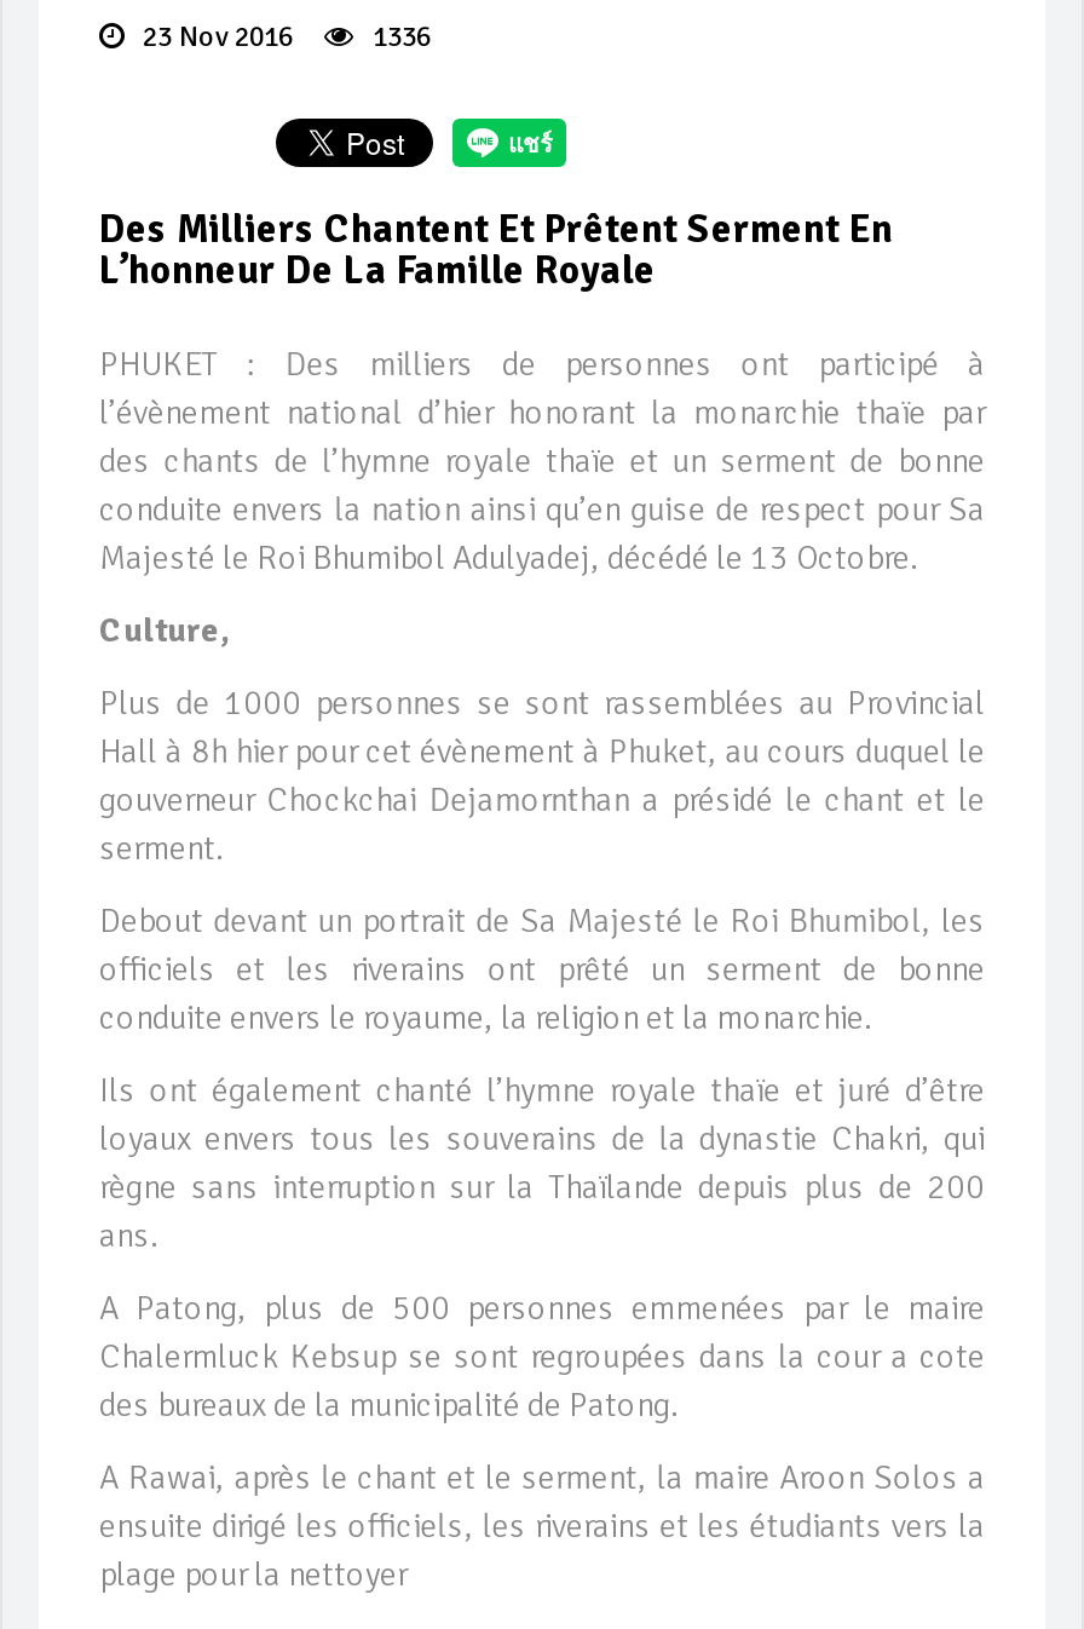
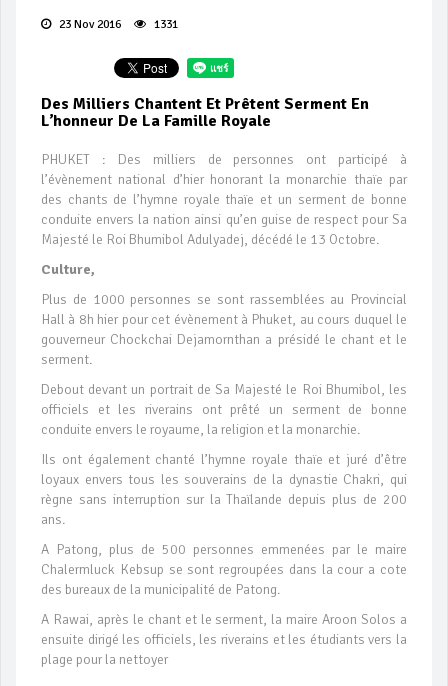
[135,20,431,56] 23 Nov 2016 1336 -> [56,17,178,32] 23 Nov 2016 1331

